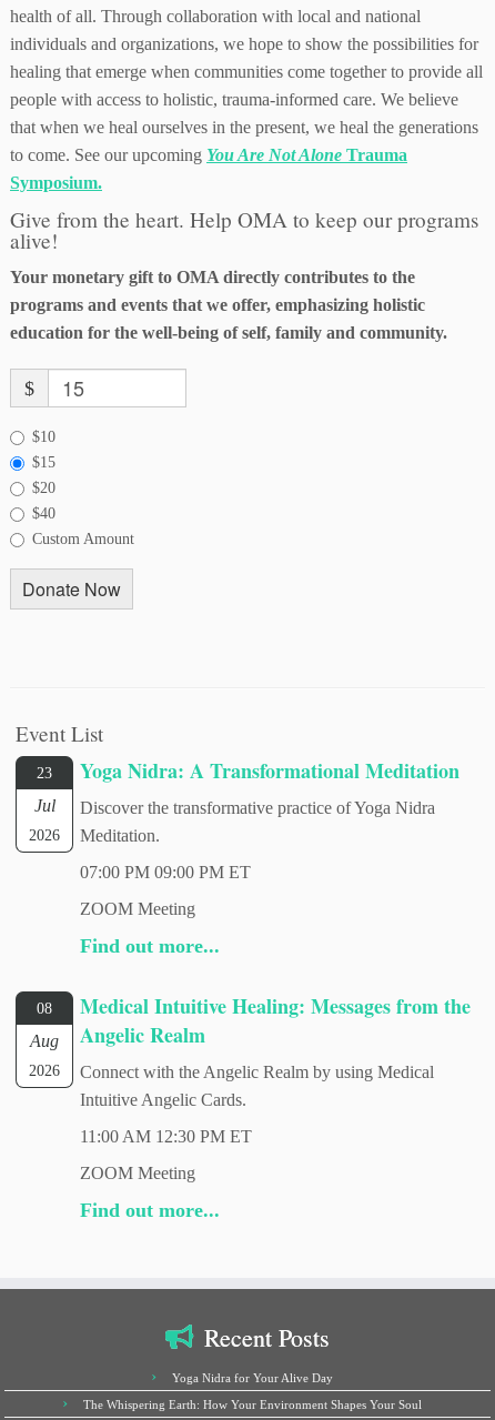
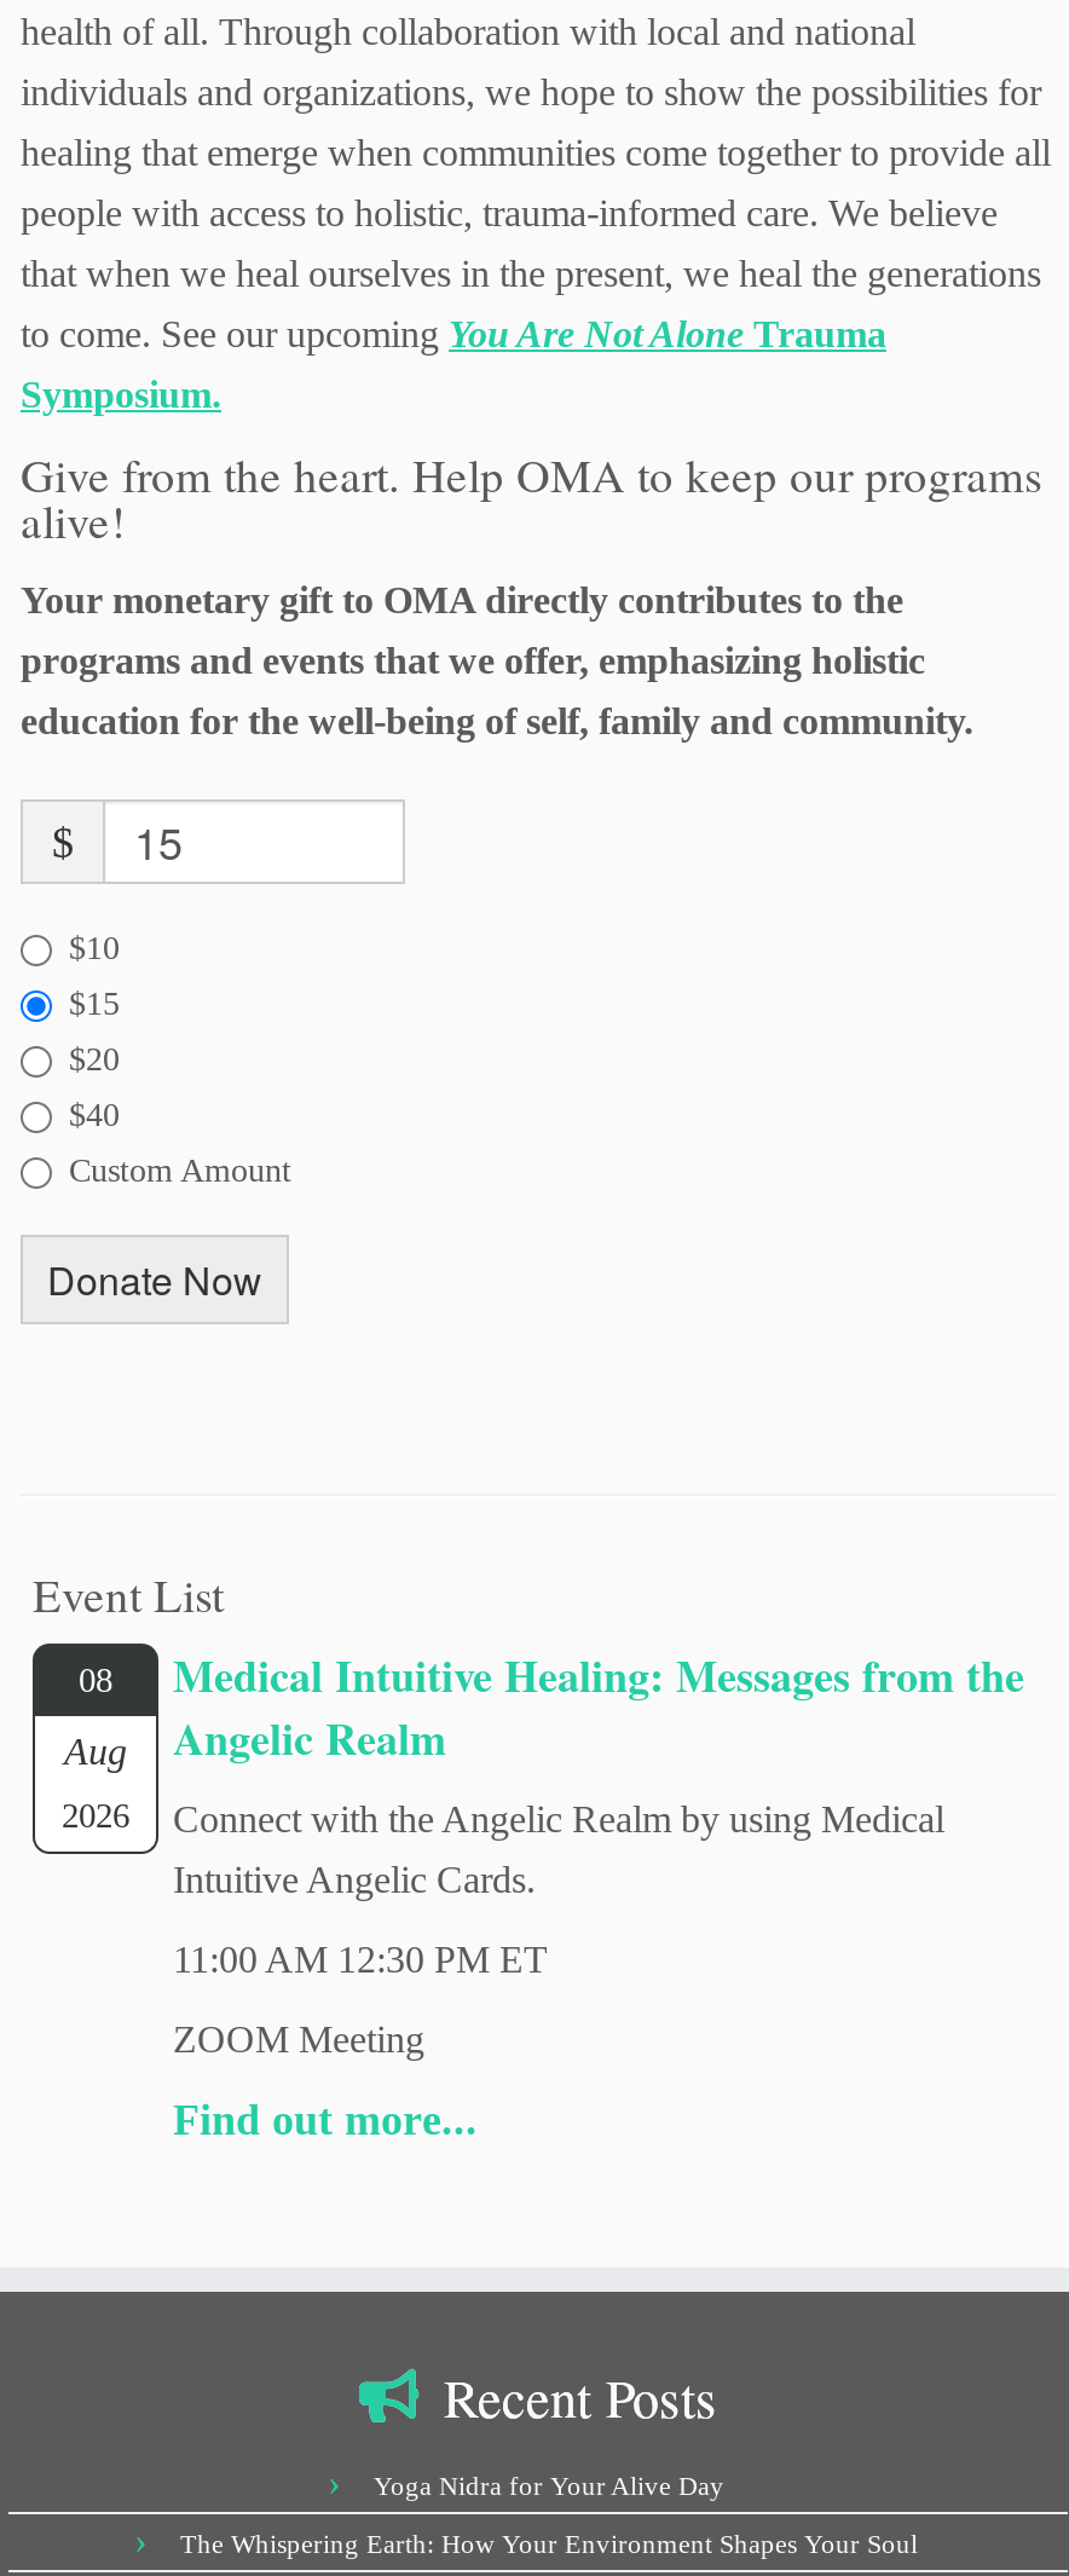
[80,756,459,957] Yoga Nidra: A Transformational Meditation | Discover the transformative practice of Yoga Nidra | Meditation. | 07:00 PM 09:00 PM ET | ZOOM Meeting | Find out more... -> none
[29,764,60,844] 23 | Jul | 2026 -> none

